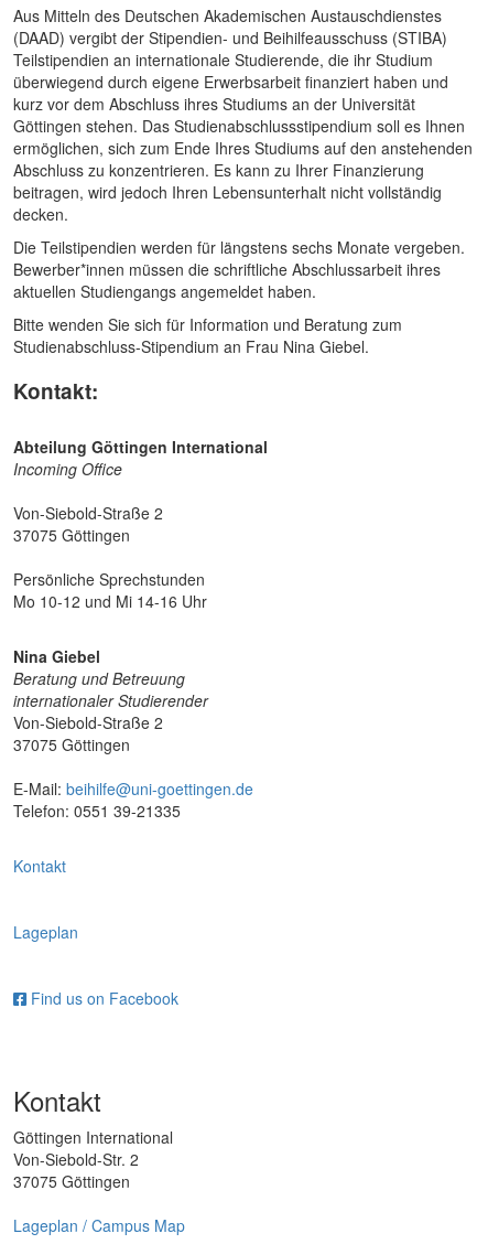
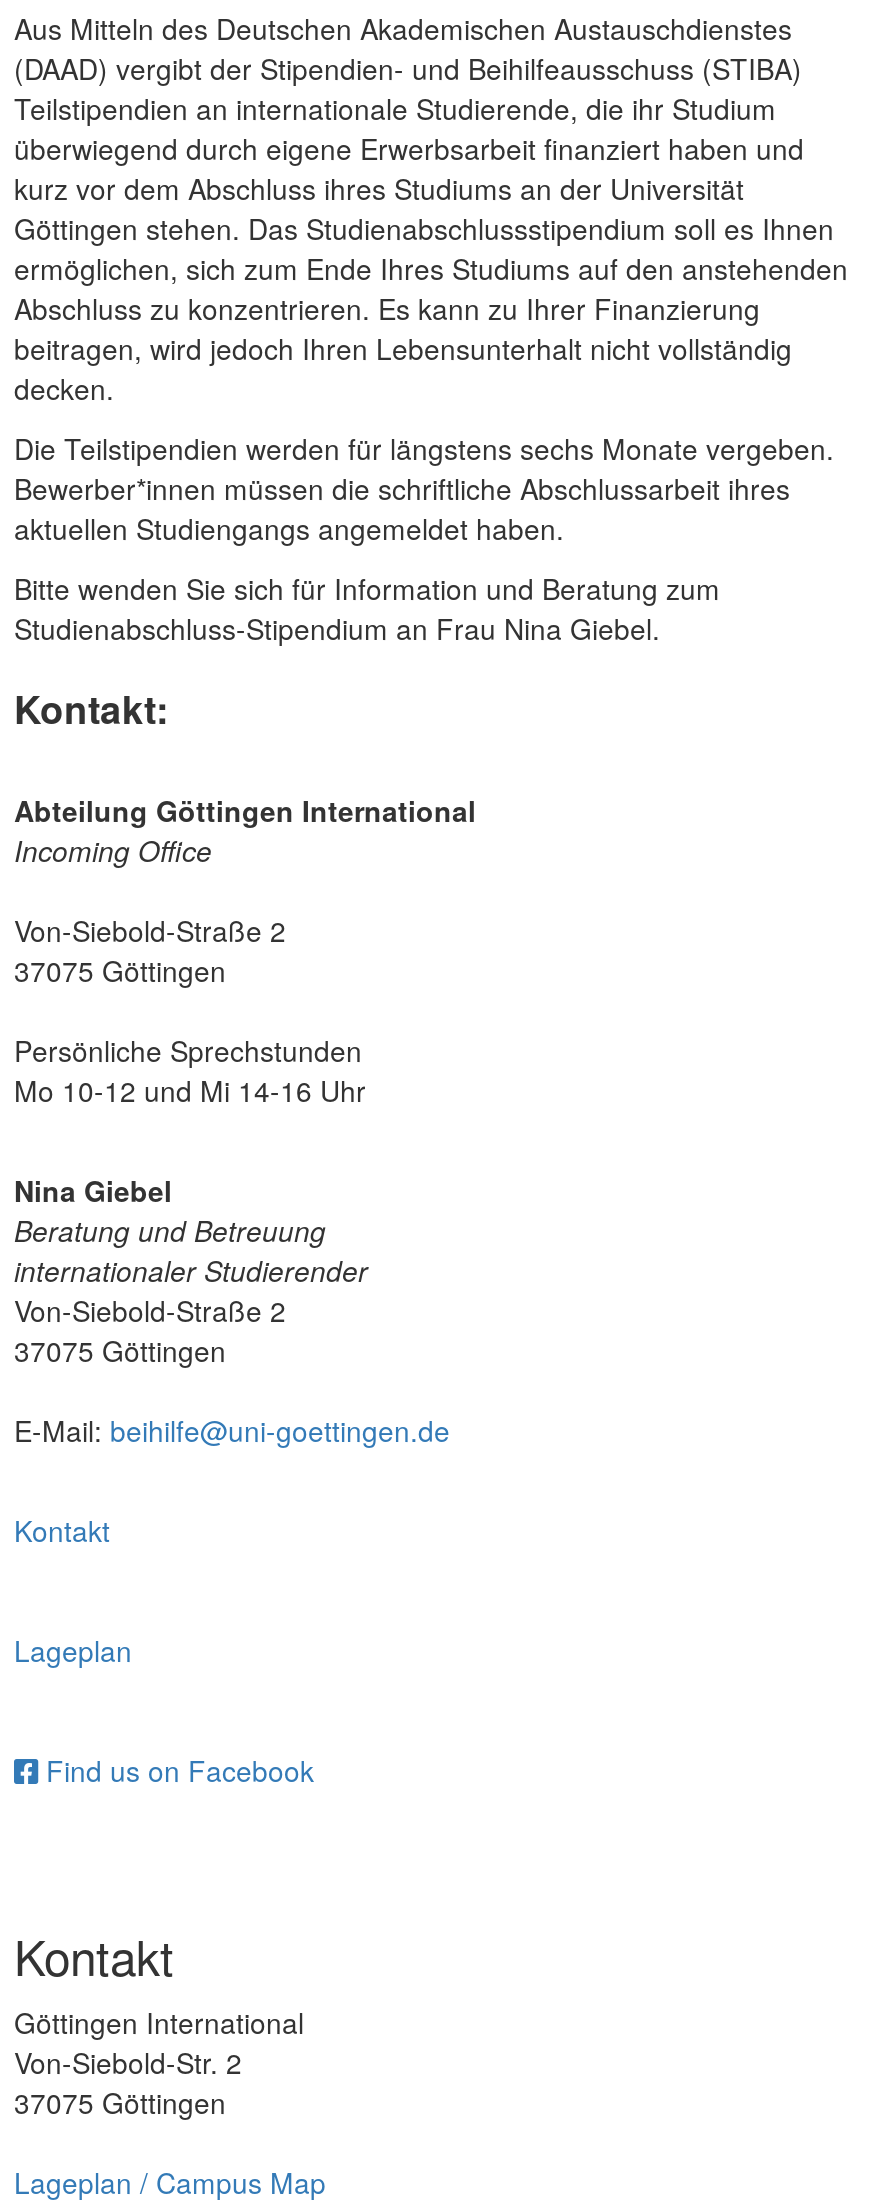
[13,799,181,821] Telefon: 0551 39-21335 -> none

